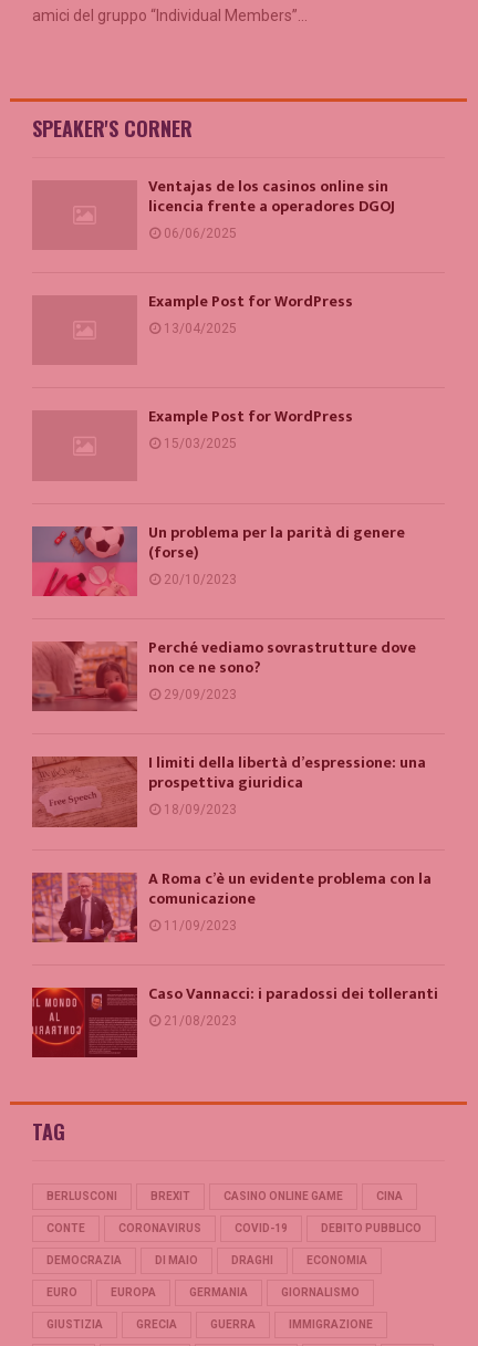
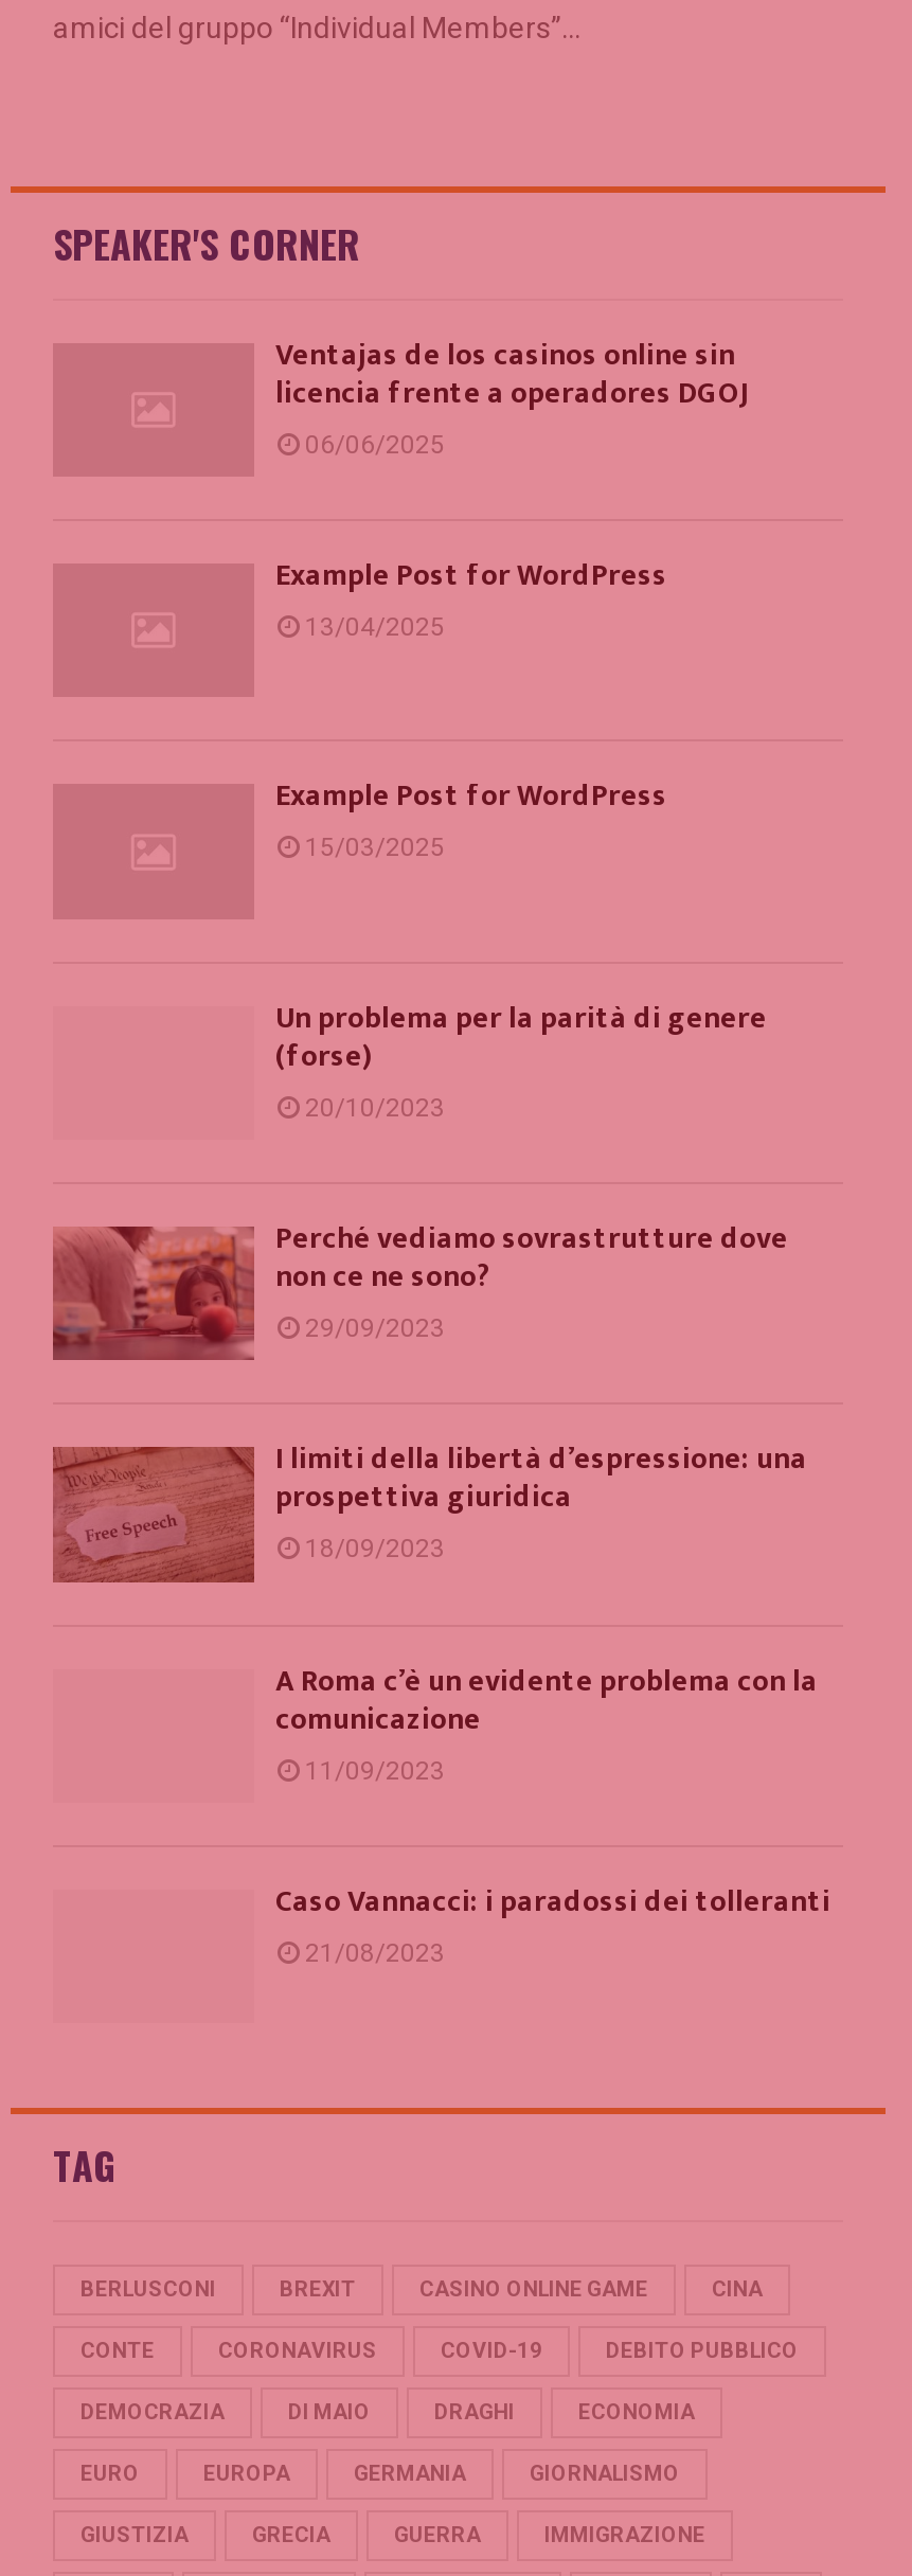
[31,525,138,597] [image] -> none
[31,873,138,943] [image] -> none
[31,987,138,1058] [image] -> none

